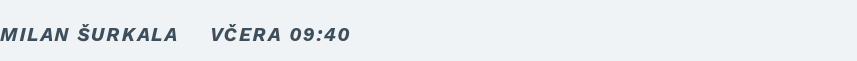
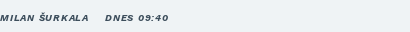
[0,22,351,44] MILAN ŠURKALA VČERA 09:40 -> [0,12,169,23] MILAN ŠURKALA DNES 09:40

